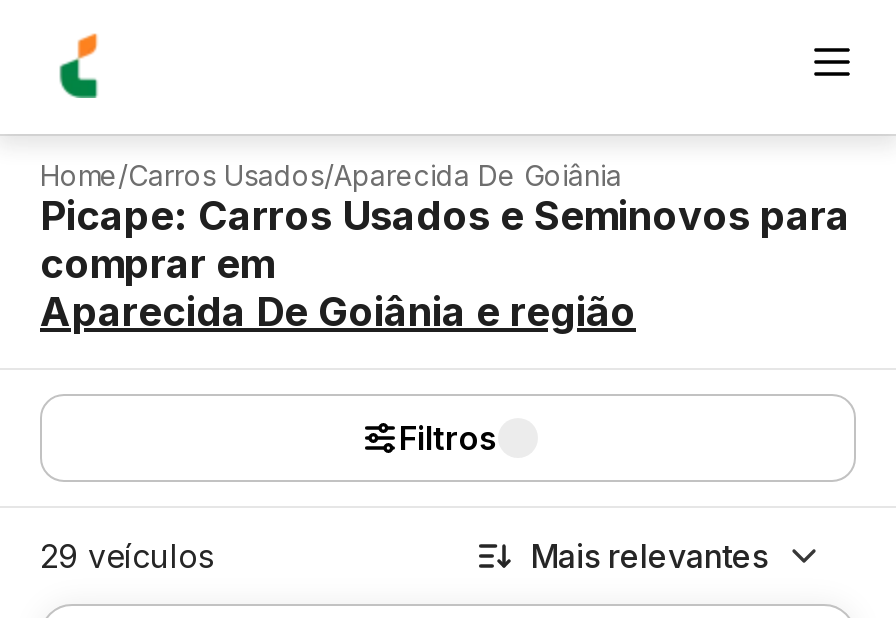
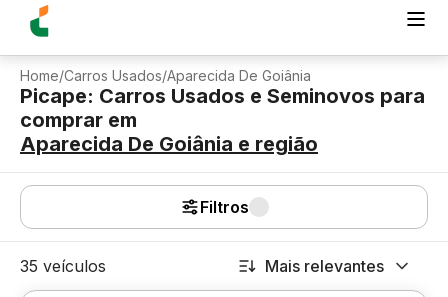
[40,536,214,576] 29 veículos -> [20,256,106,276] 35 veículos

